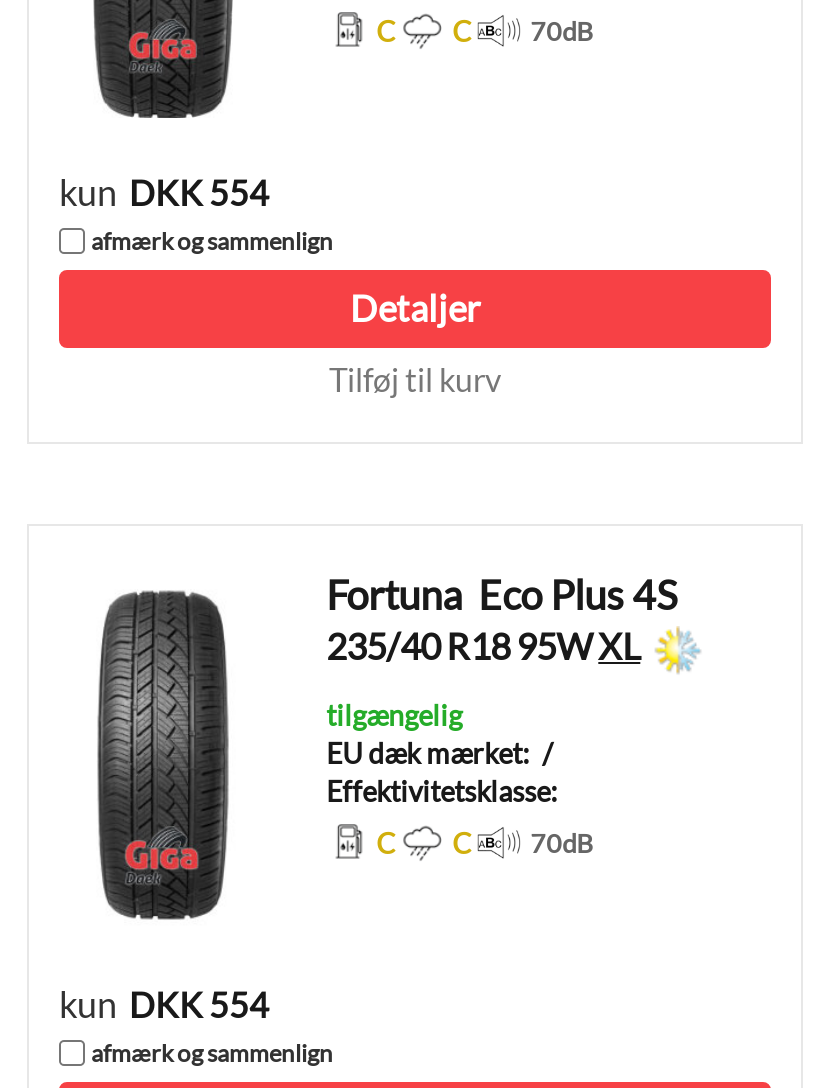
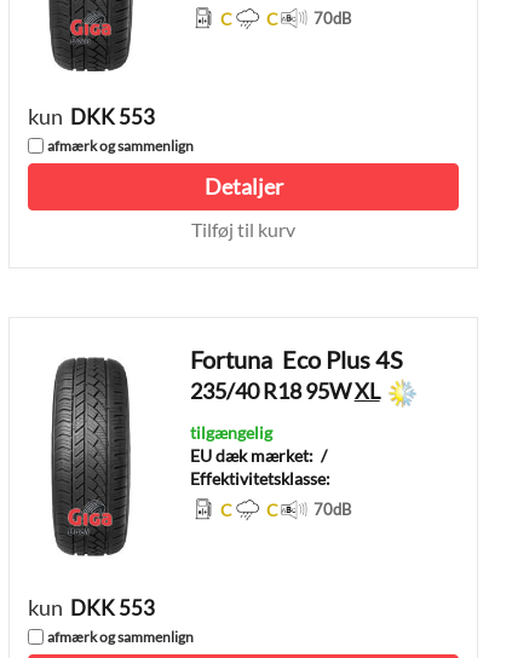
[59,170,269,214] kun DKK 554 -> [28,103,155,129] kun DKK 553
[59,982,269,1026] kun DKK 554 -> [28,594,155,620] kun DKK 553

